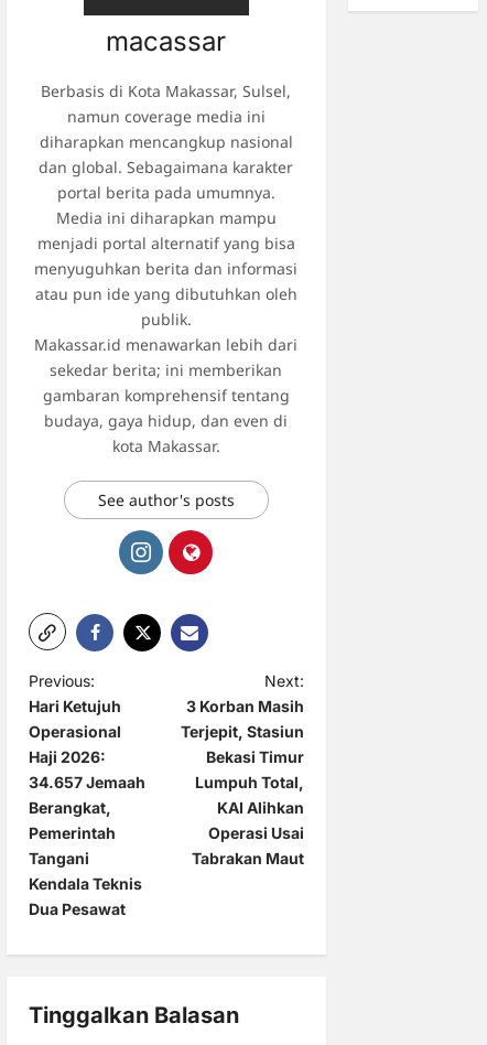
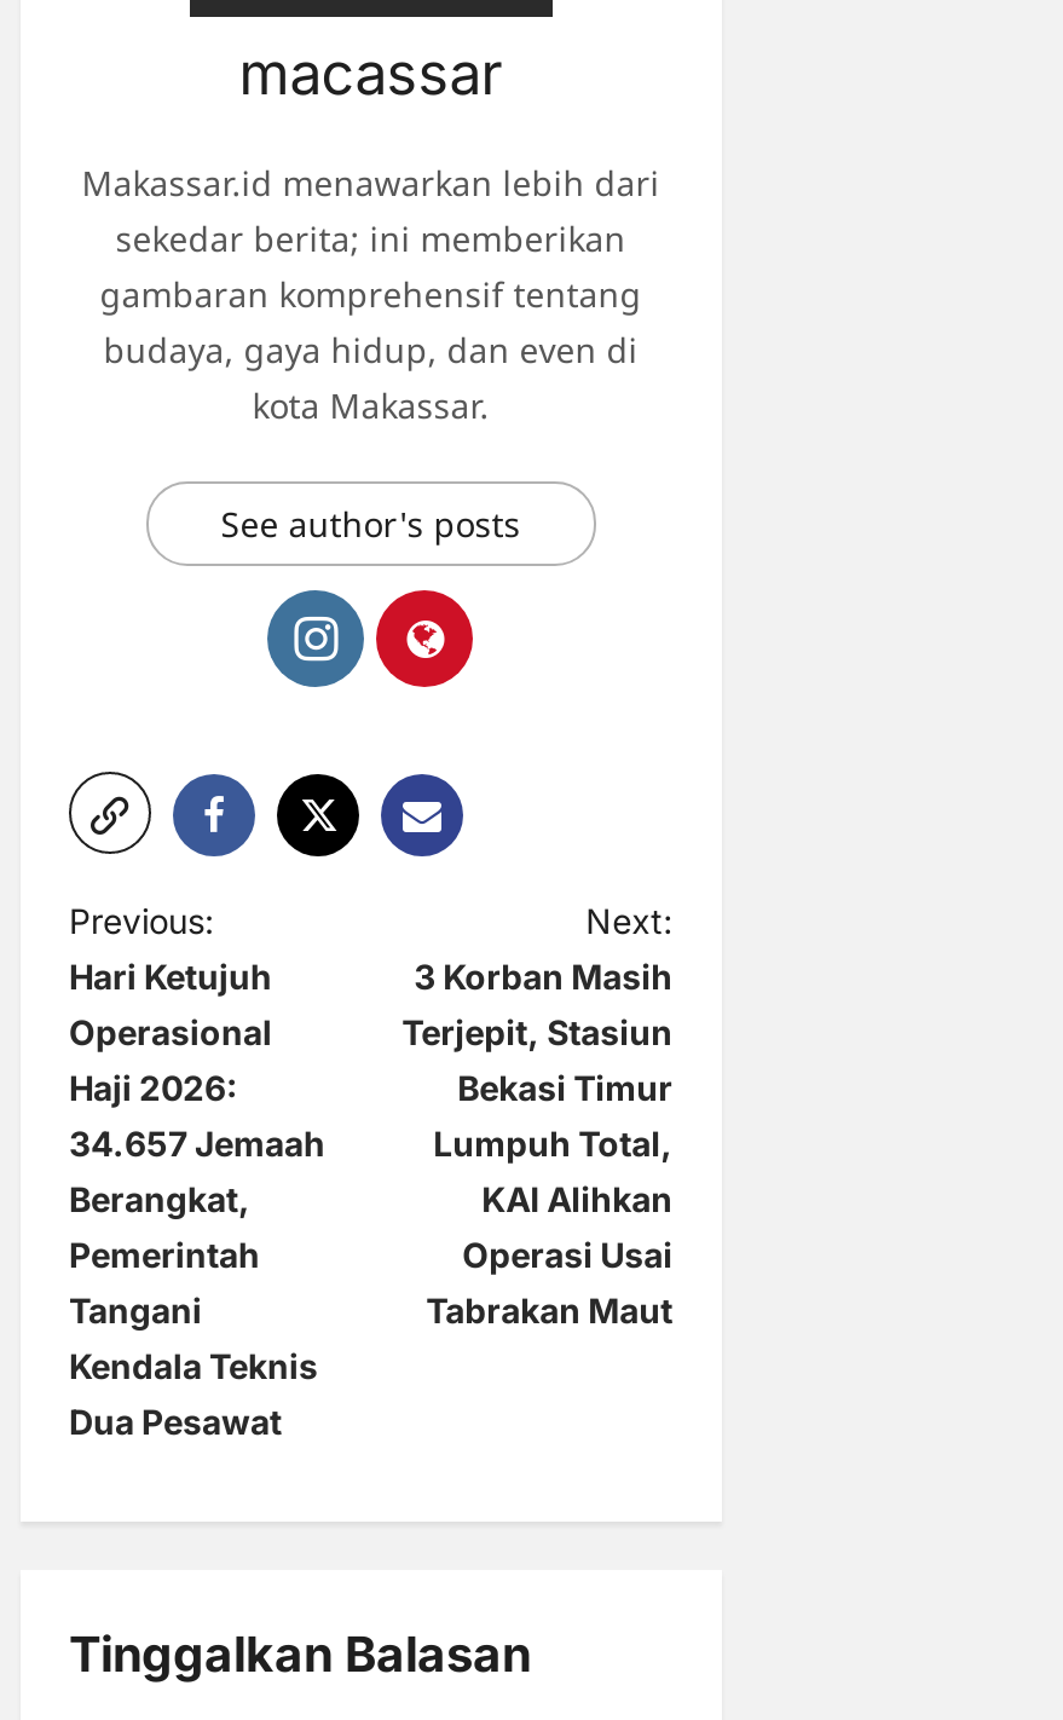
[34,81,298,330] Berbasis di Kota Makassar, Sulsel, | namun coverage media ini | diharapkan mencangkup nasional | dan global. Sebagaimana karakter | portal berita pada umumnya. | Media ini diharapkan mampu | menjadi portal alternatif yang bisa | menyuguhkan berita dan informasi | atau pun ide yang dibutuhkan oleh | publik. -> none

